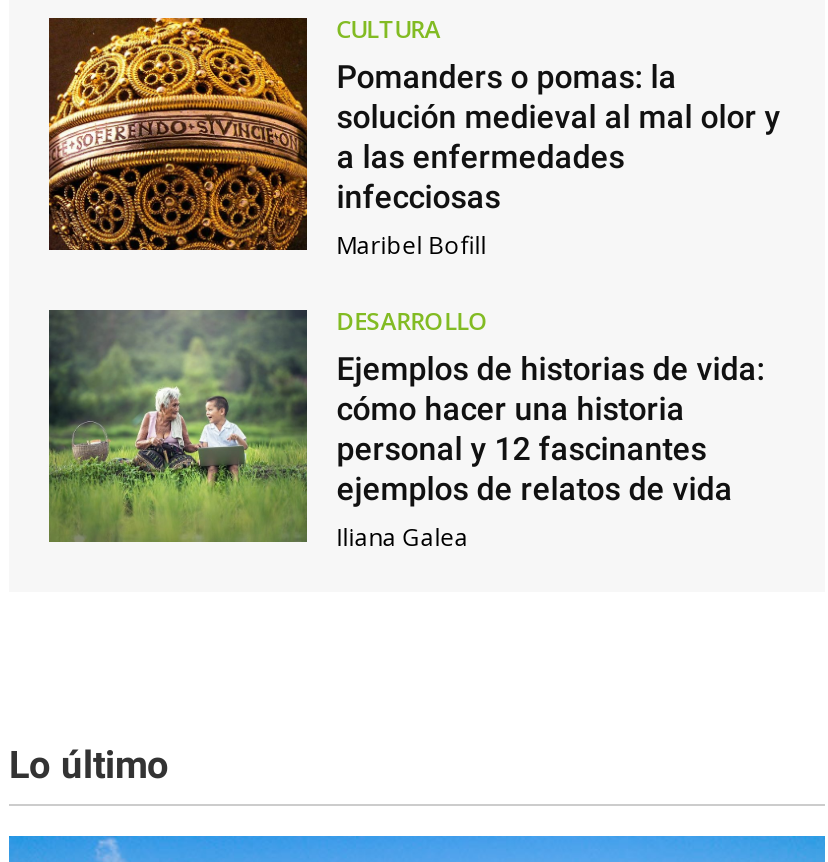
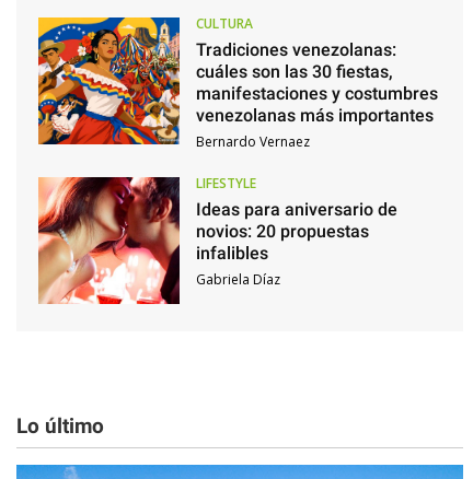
[47,16,781,262] [image] | Pomanders o pomas: la | solución medieval al mal olor y | a las enfermedades | infecciosas | Maribel Bofill -> [37,16,438,151] [image] | Tradiciones venezolanas: | cuáles son las 30 fiestas, | manifestaciones y costumbres | venezolanas más importantes | Bernardo Vernaez
[47,304,765,554] [image] | DESARROLLO | Ejemplos de historias de vida: | cómo hacer una historia | personal y 12 fascinantes | ejemplos de relatos de vida | Iliana Galea -> [37,174,397,305] [image] | LIFESTYLE | Ideas para aniversario de | novios: 20 propuestas | infalibles | Gabriela Díaz

